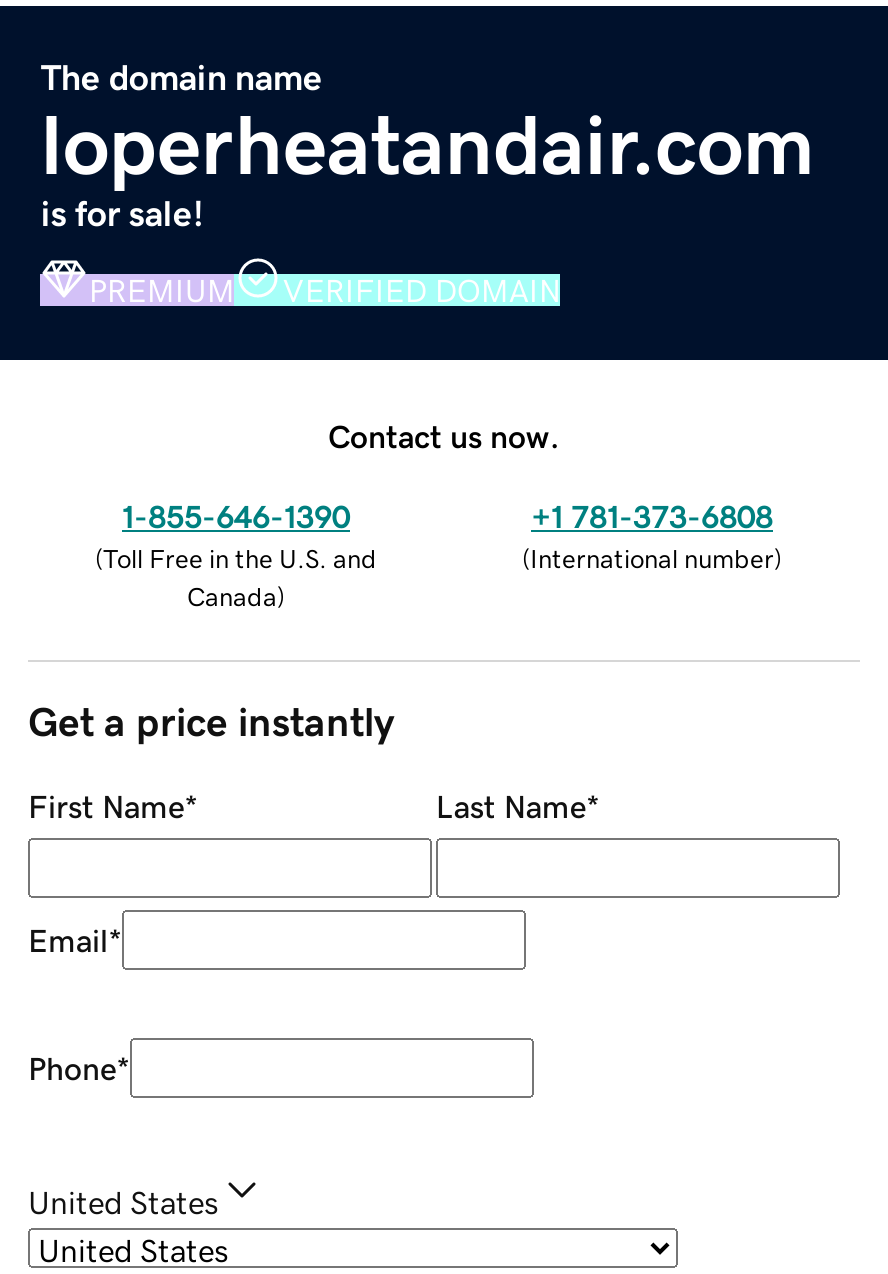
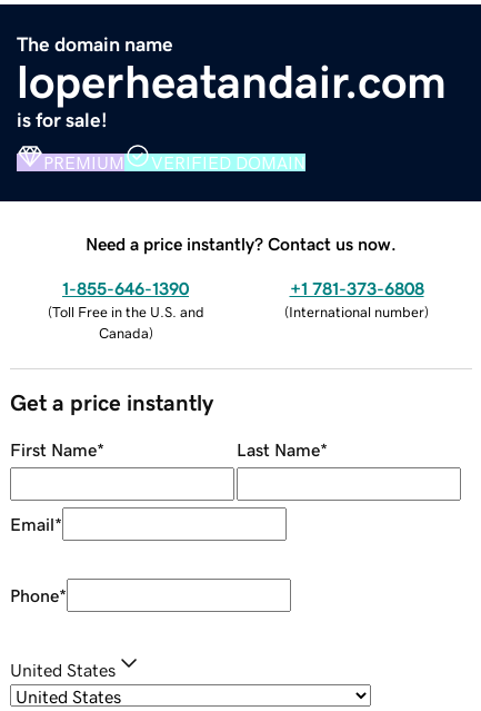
[328,419,560,451] Contact us now. -> [86,234,397,252] Need a price instantly? Contact us now.

